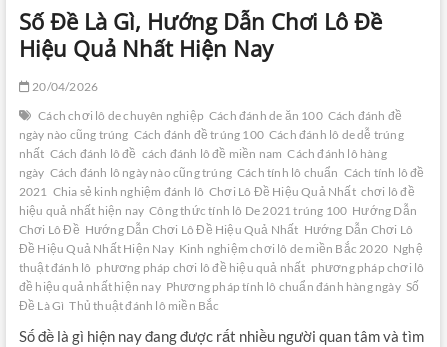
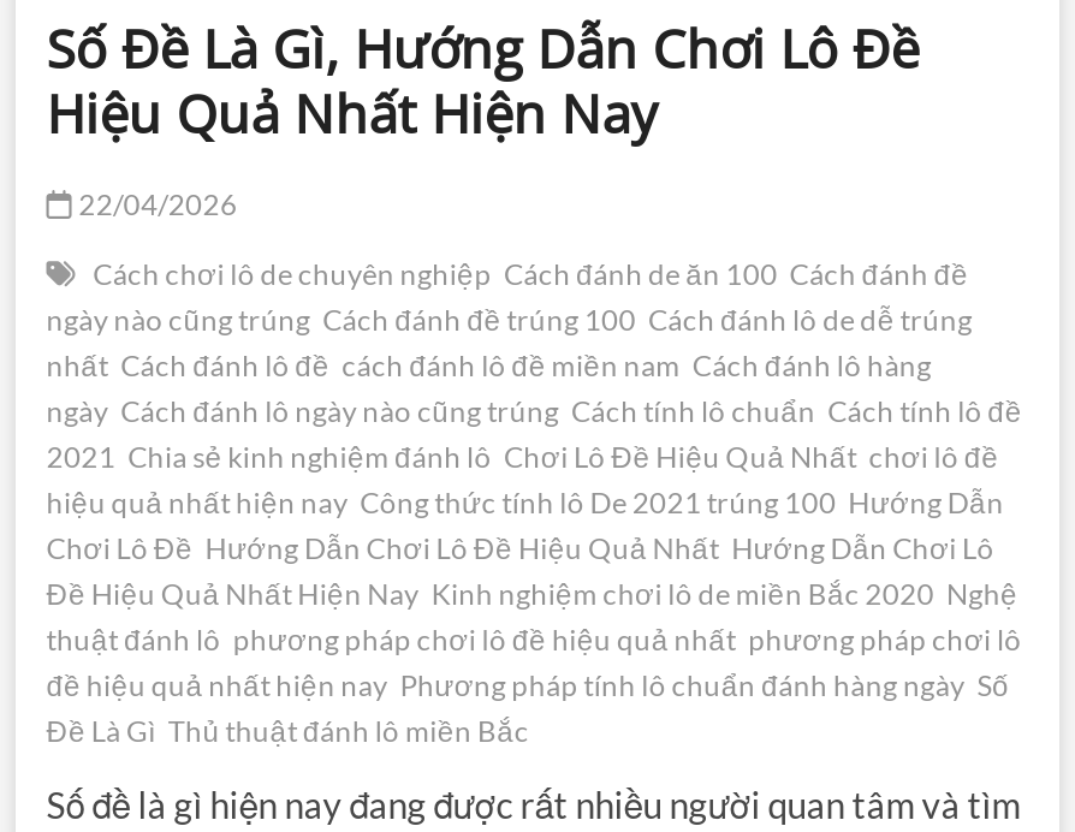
[30,79,98,94] 20/04/2026 -> [73,187,237,223] 22/04/2026

